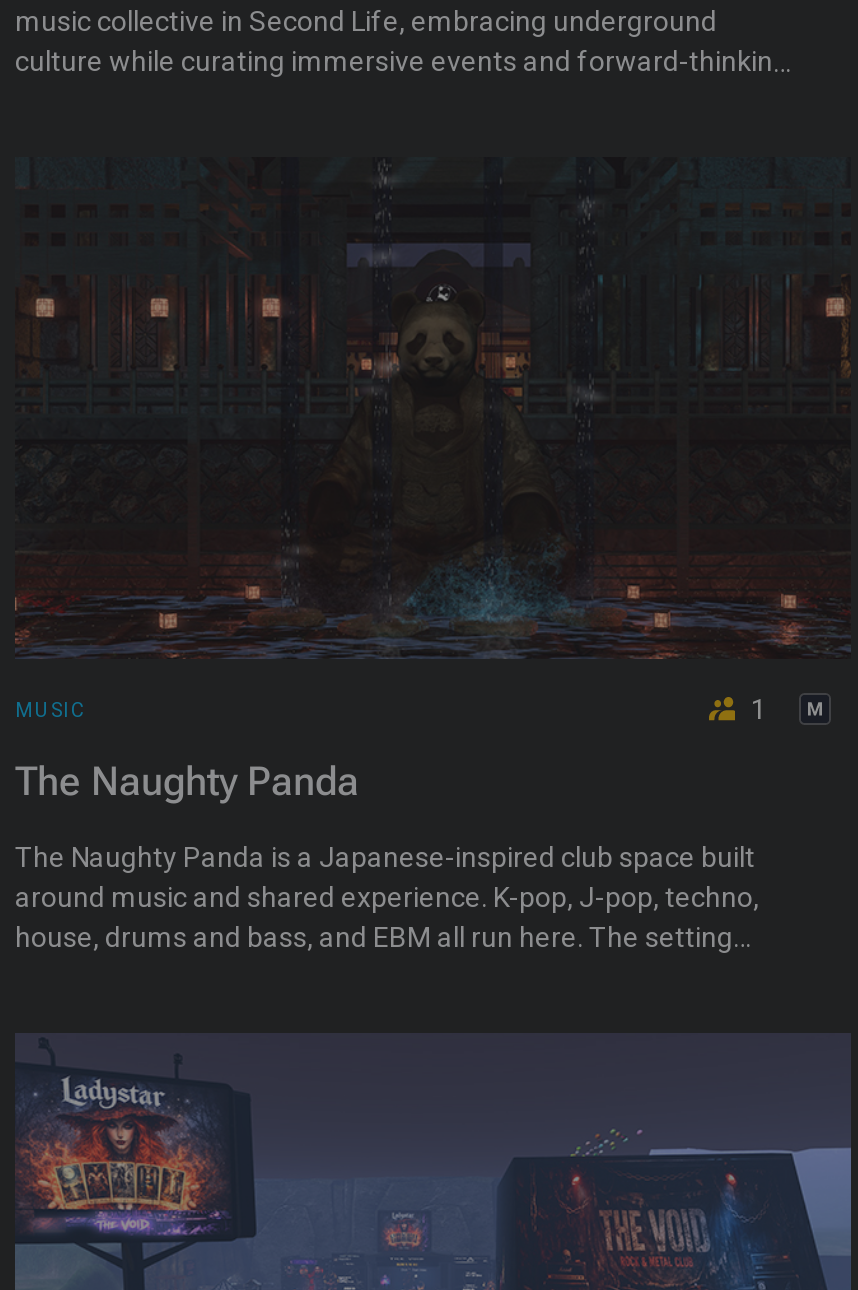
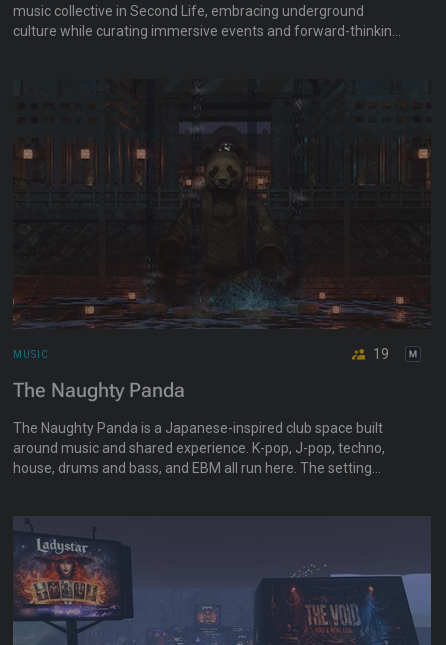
[751,692,767,724] 1 -> [373,346,389,362] 19

